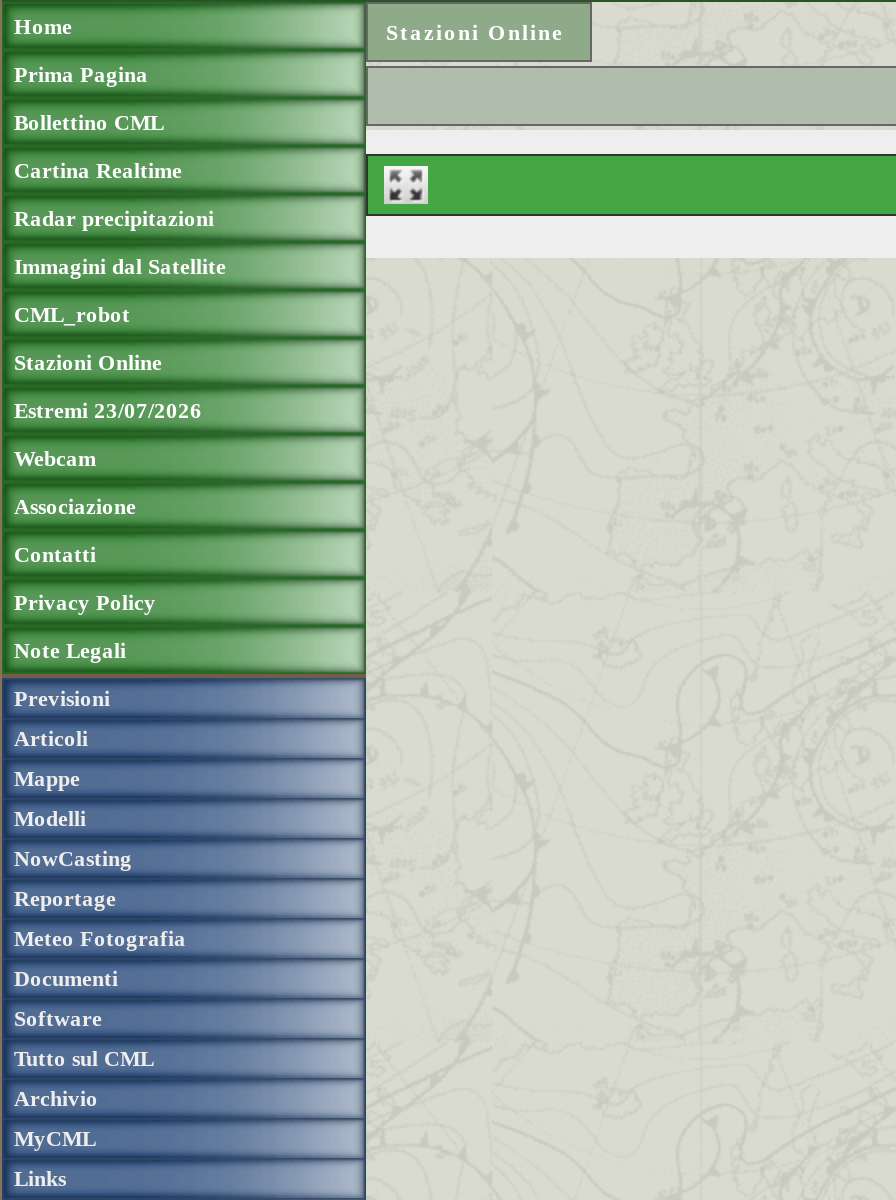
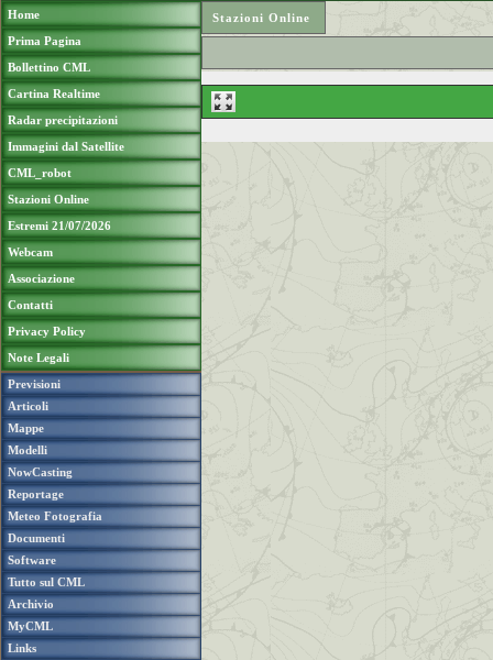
[14,398,202,422] Estremi 23/07/2026 -> [8,219,111,232] Estremi 21/07/2026

